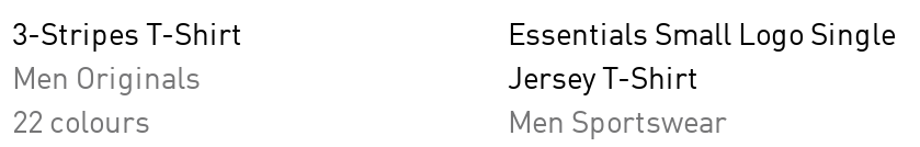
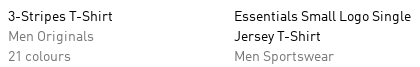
[12,109,150,140] 22 colours -> [8,50,71,64] 21 colours

